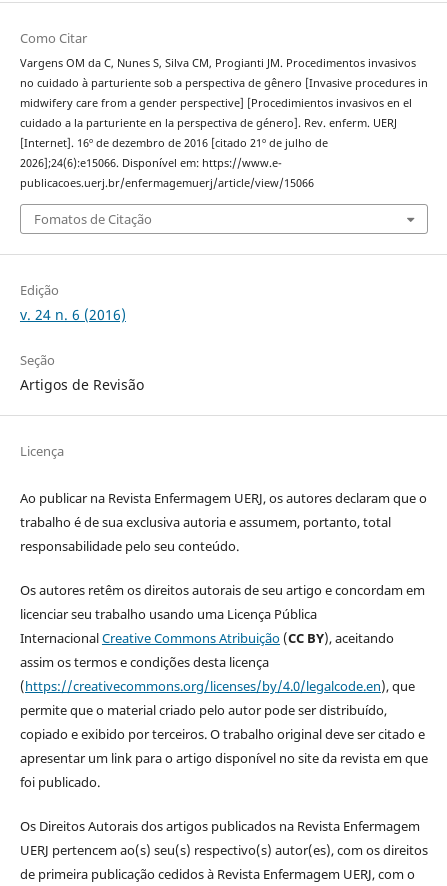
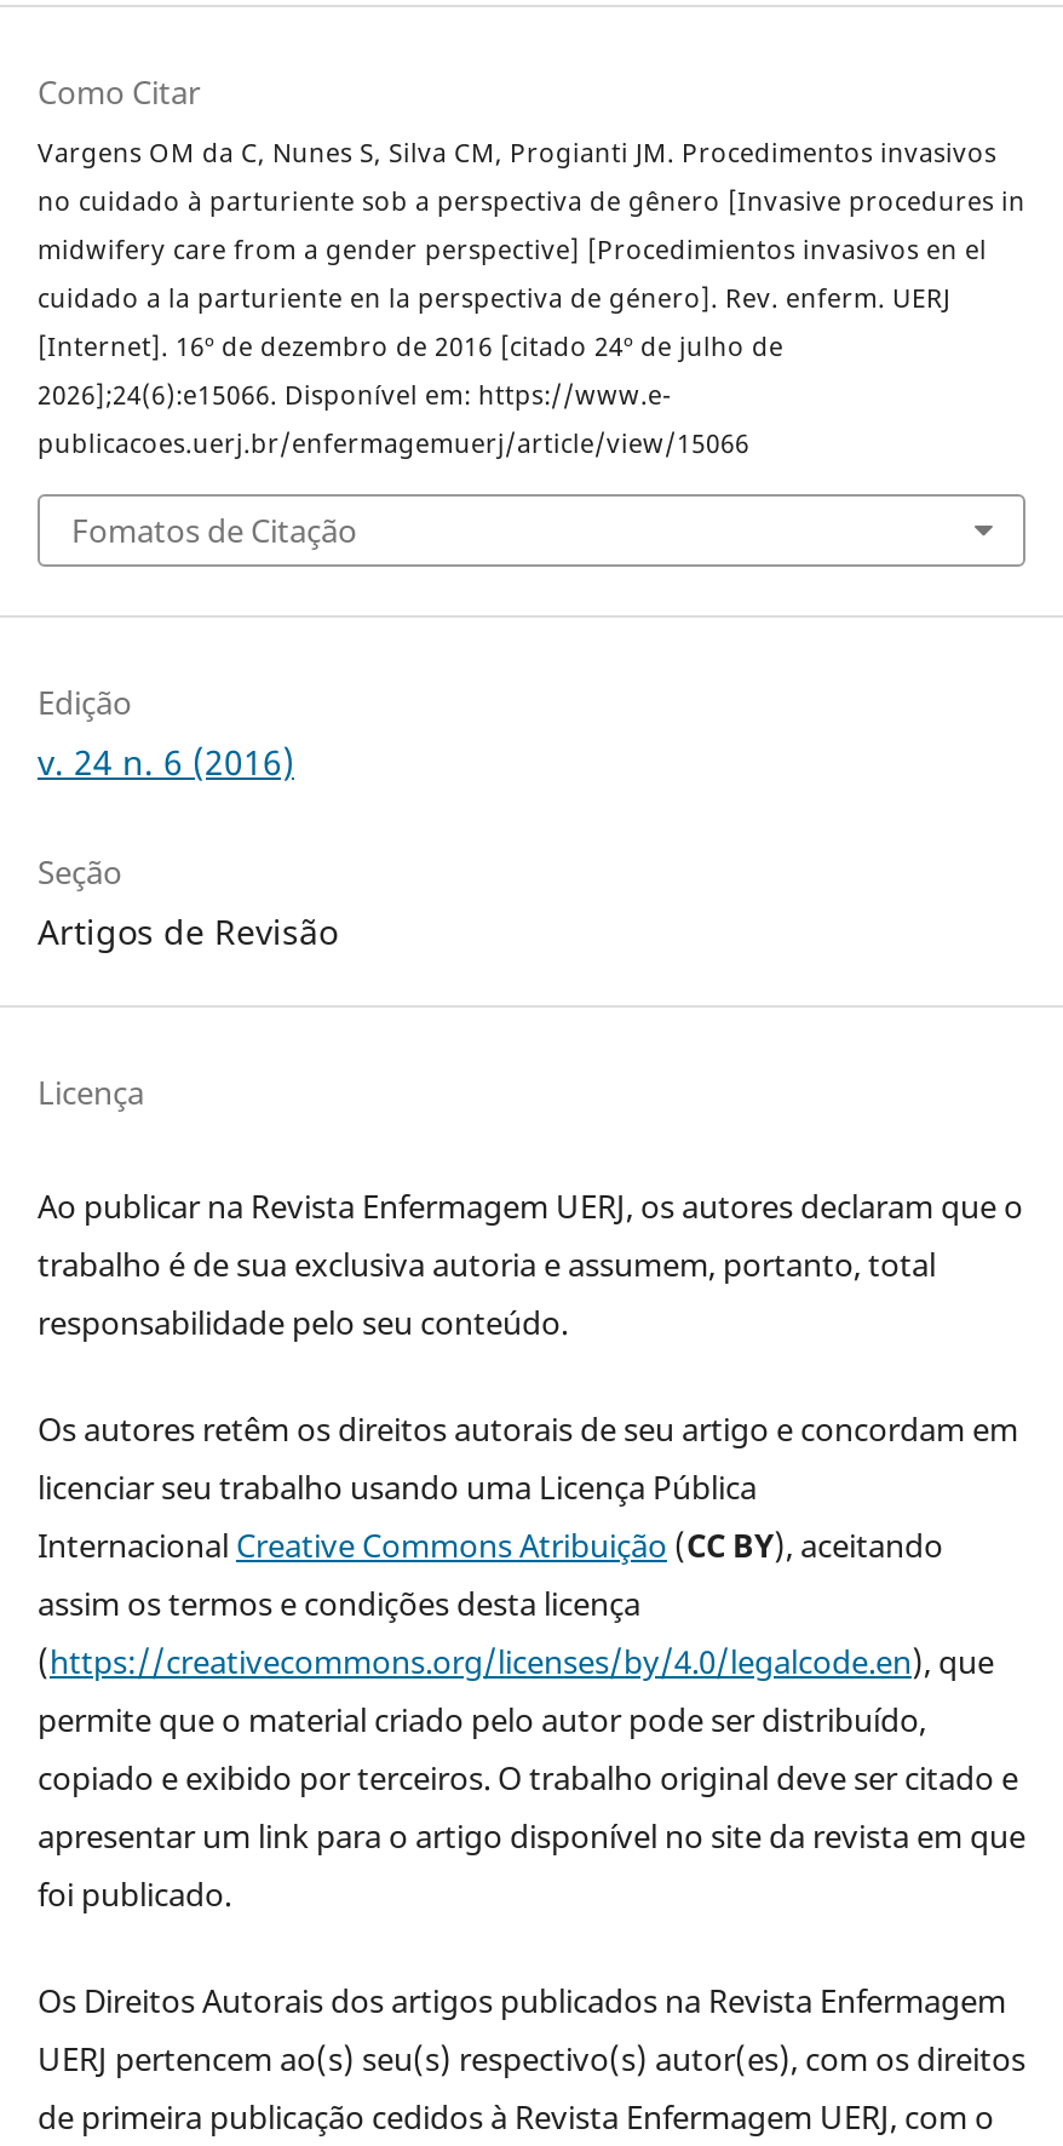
[20,136,328,150] [Internet]. 16º de dezembro de 2016 [citado 21º de julho de -> [38,330,783,364] [Internet]. 16º de dezembro de 2016 [citado 24º de julho de

